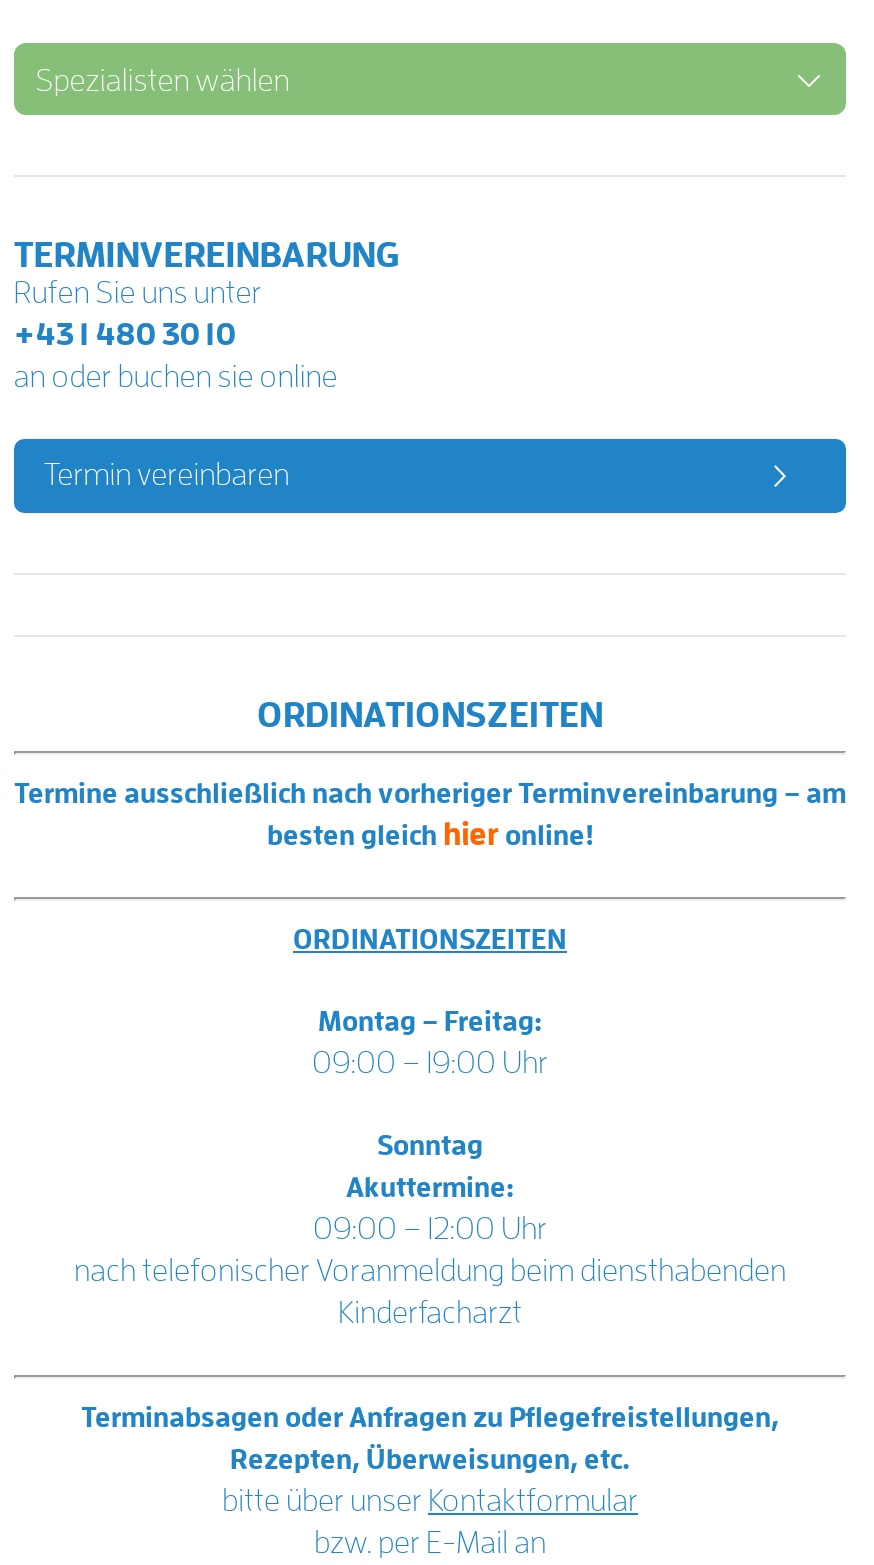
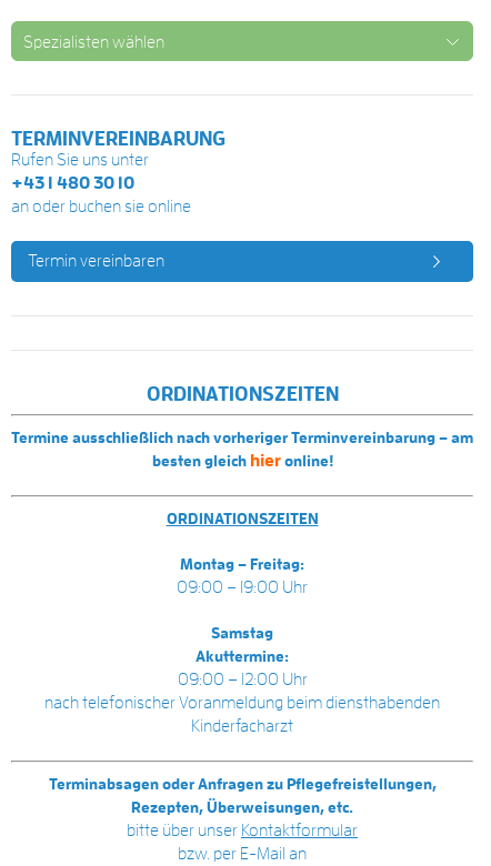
[377,1131,483,1159] Sonntag -> [211,625,273,640] Samstag

